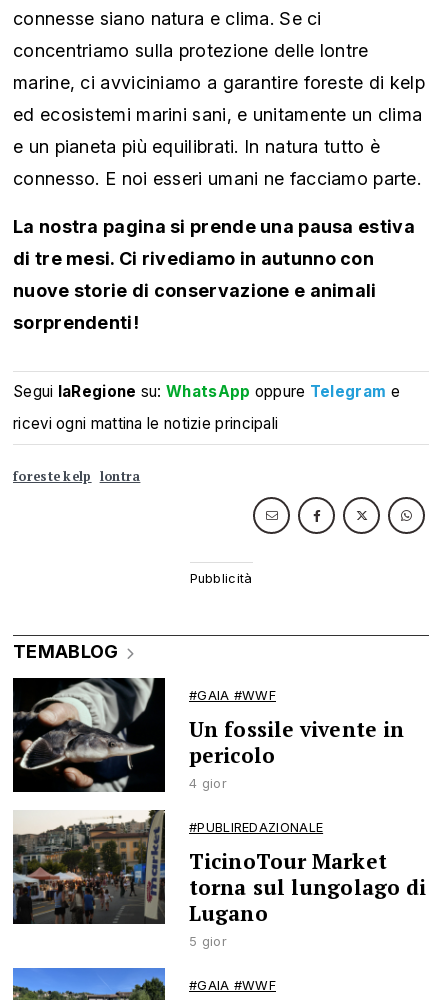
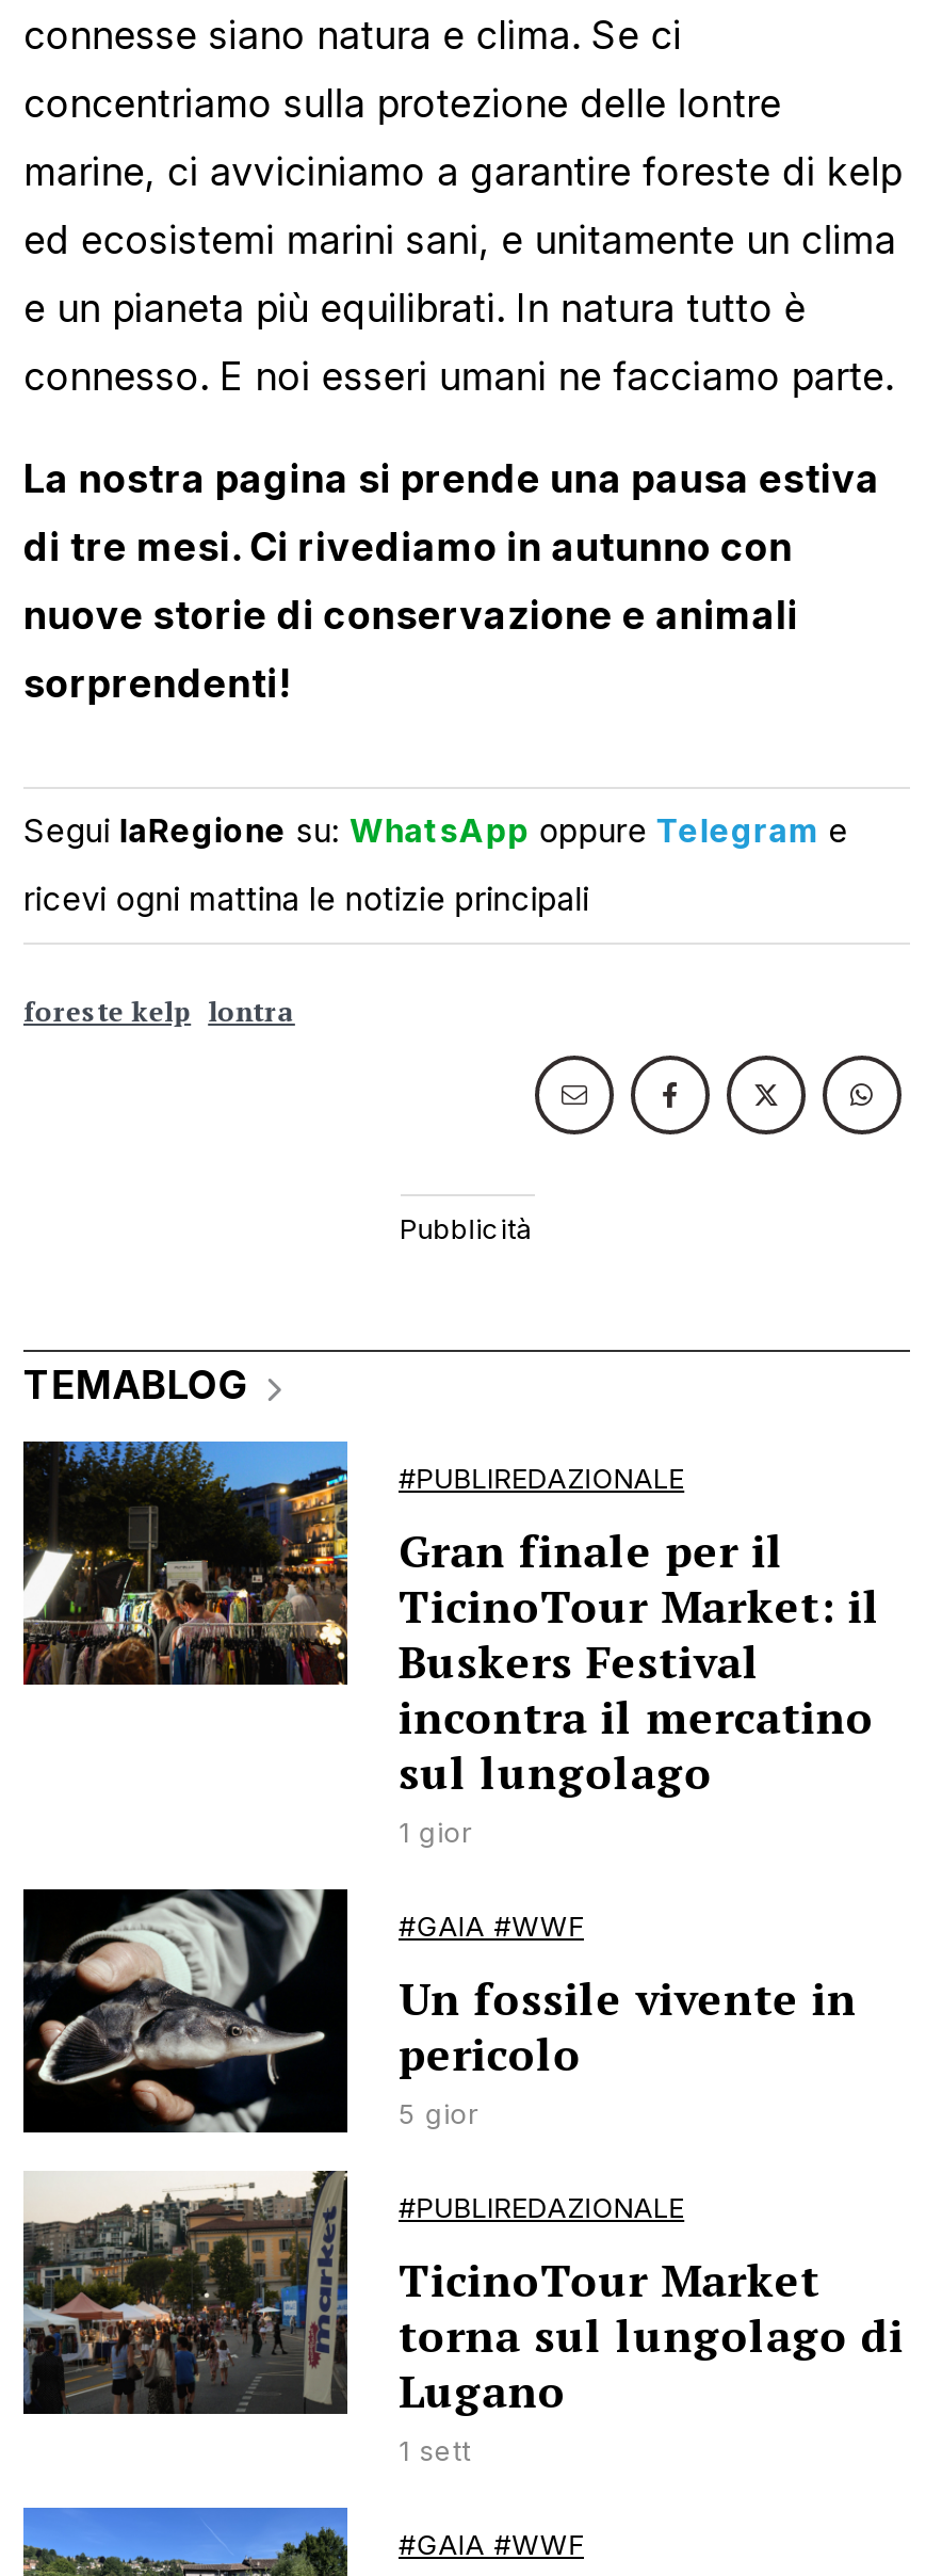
none -> [21,1439,880,1850] [image] | #PUBLIREDAZIONALE | Gran finale per il | TicinoTour Market: il | Buskers Festival | incontra il mercatino | sul lungolago | 1 gior
[189,776,227,791] 4 gior -> [399,2099,479,2131] 5 gior
[189,934,227,949] 5 gior -> [399,2436,471,2468] 1 sett

